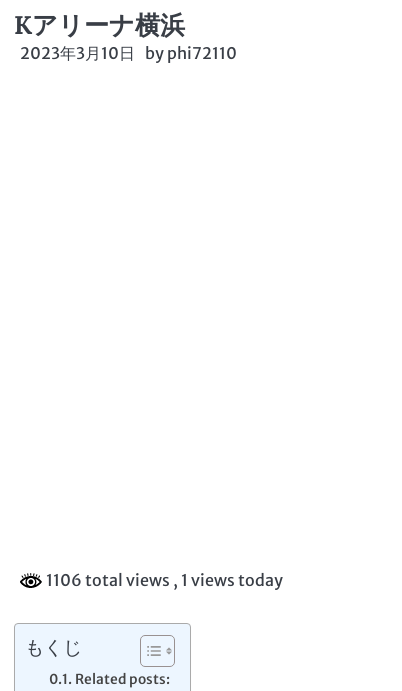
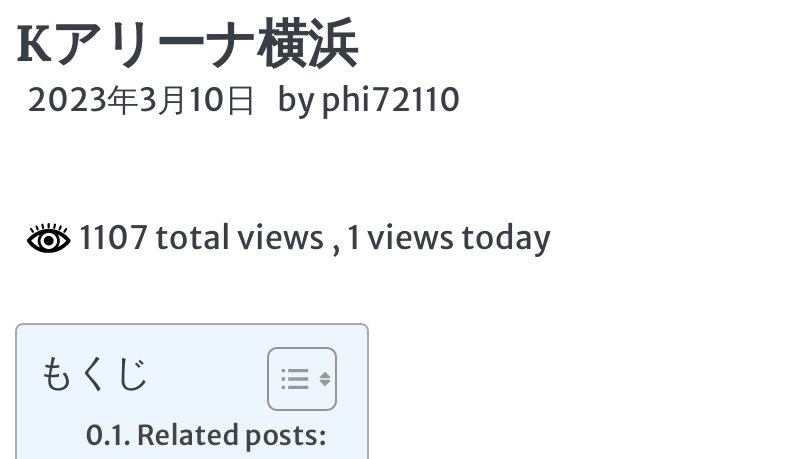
[43,570,283,590] 1106 total views, 1 views today -> [73,217,551,257] 1107 total views, 1 views today

